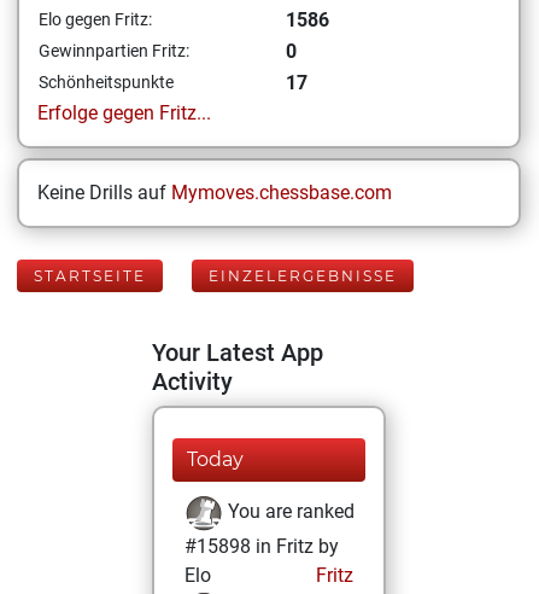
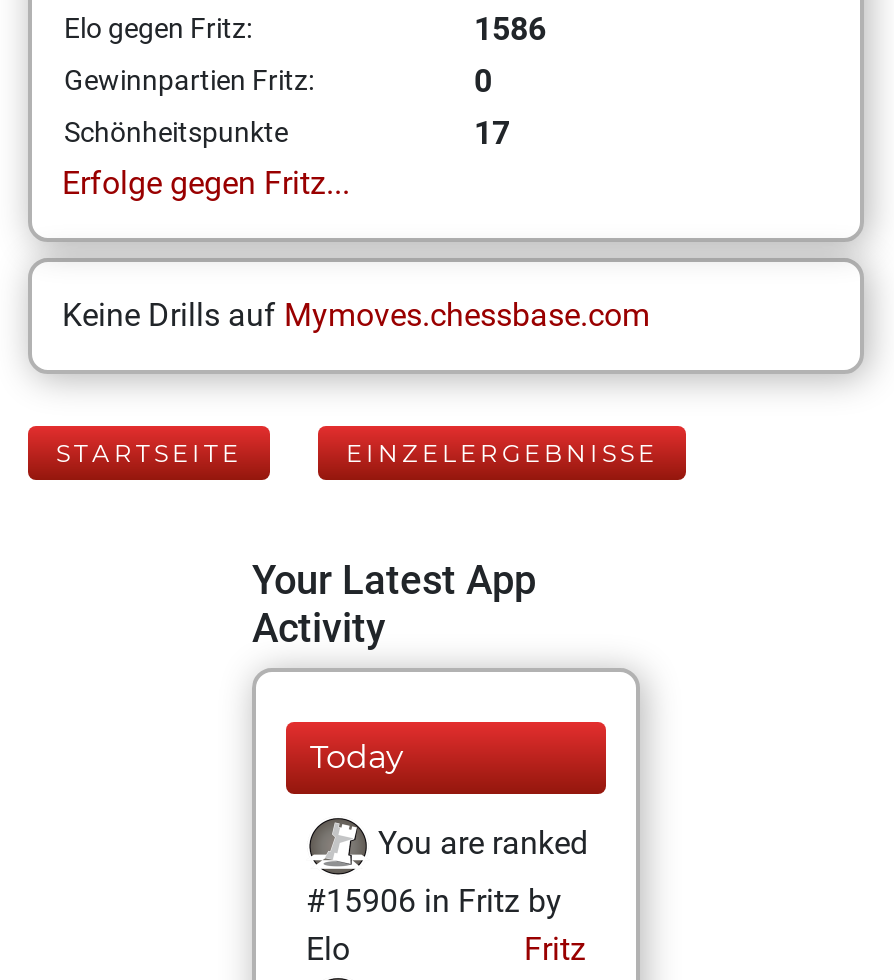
[184,535,339,558] #15898 in Fritz by -> [306,882,562,920] #15906 in Fritz by

